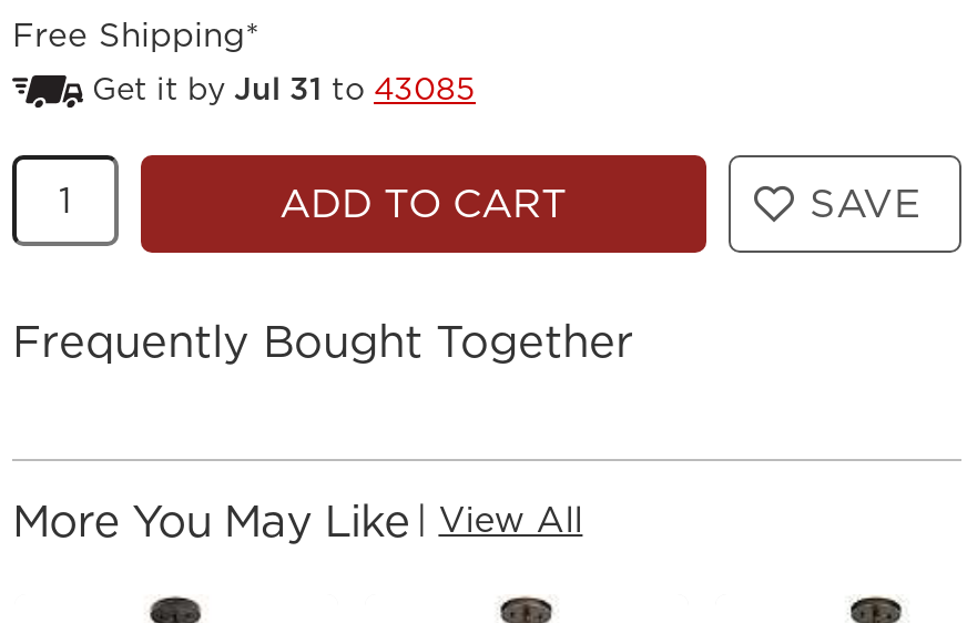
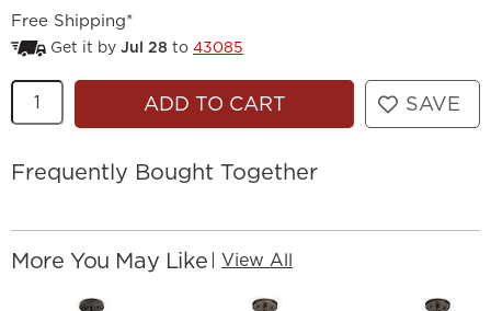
[92,67,476,111] Get it by Jul 31 to 43085 -> [50,36,243,58] Get it by Jul 28 to 43085

